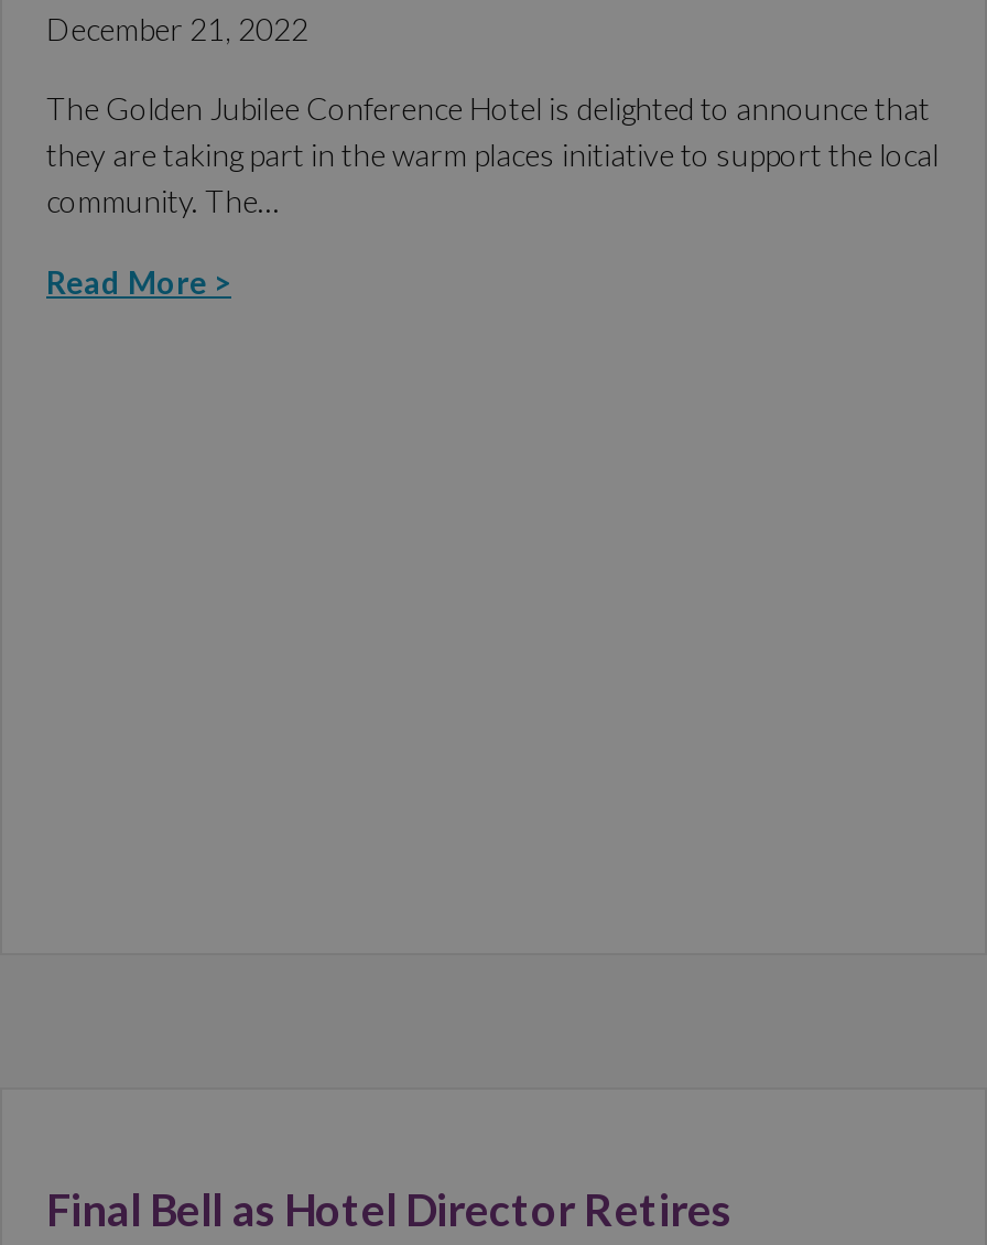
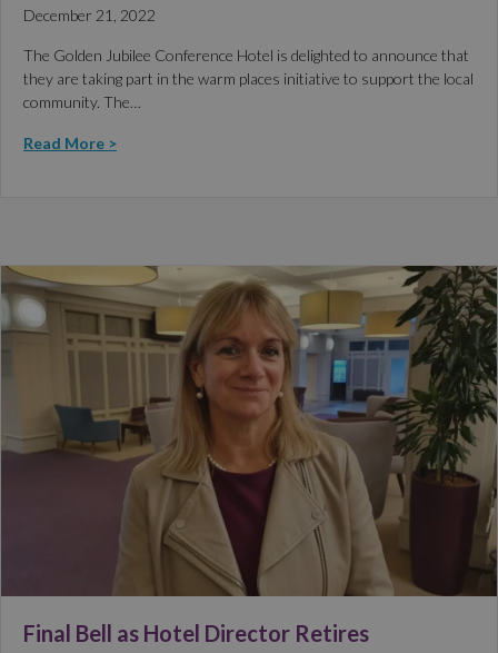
none -> [3,265,495,597] [image]

